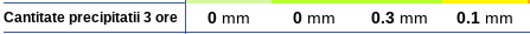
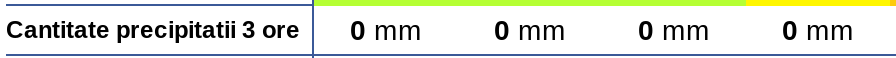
[371,8,428,27] 0.3 mm -> [638,14,710,46] 0 mm
[456,8,513,27] 0.1 mm -> [782,14,854,46] 0 mm

